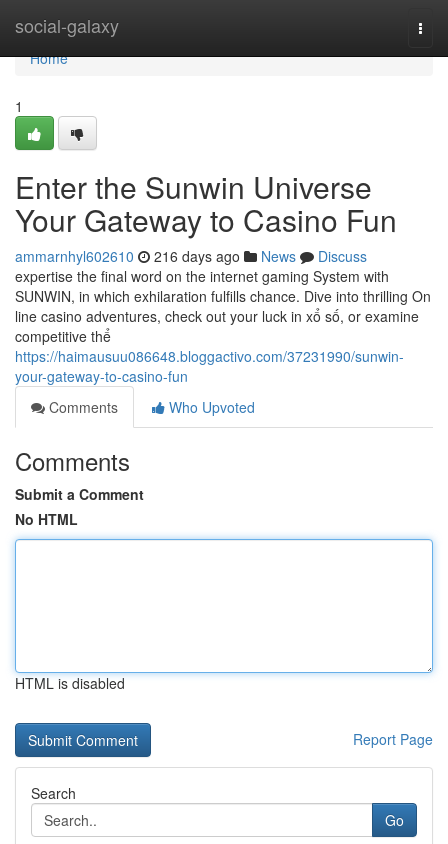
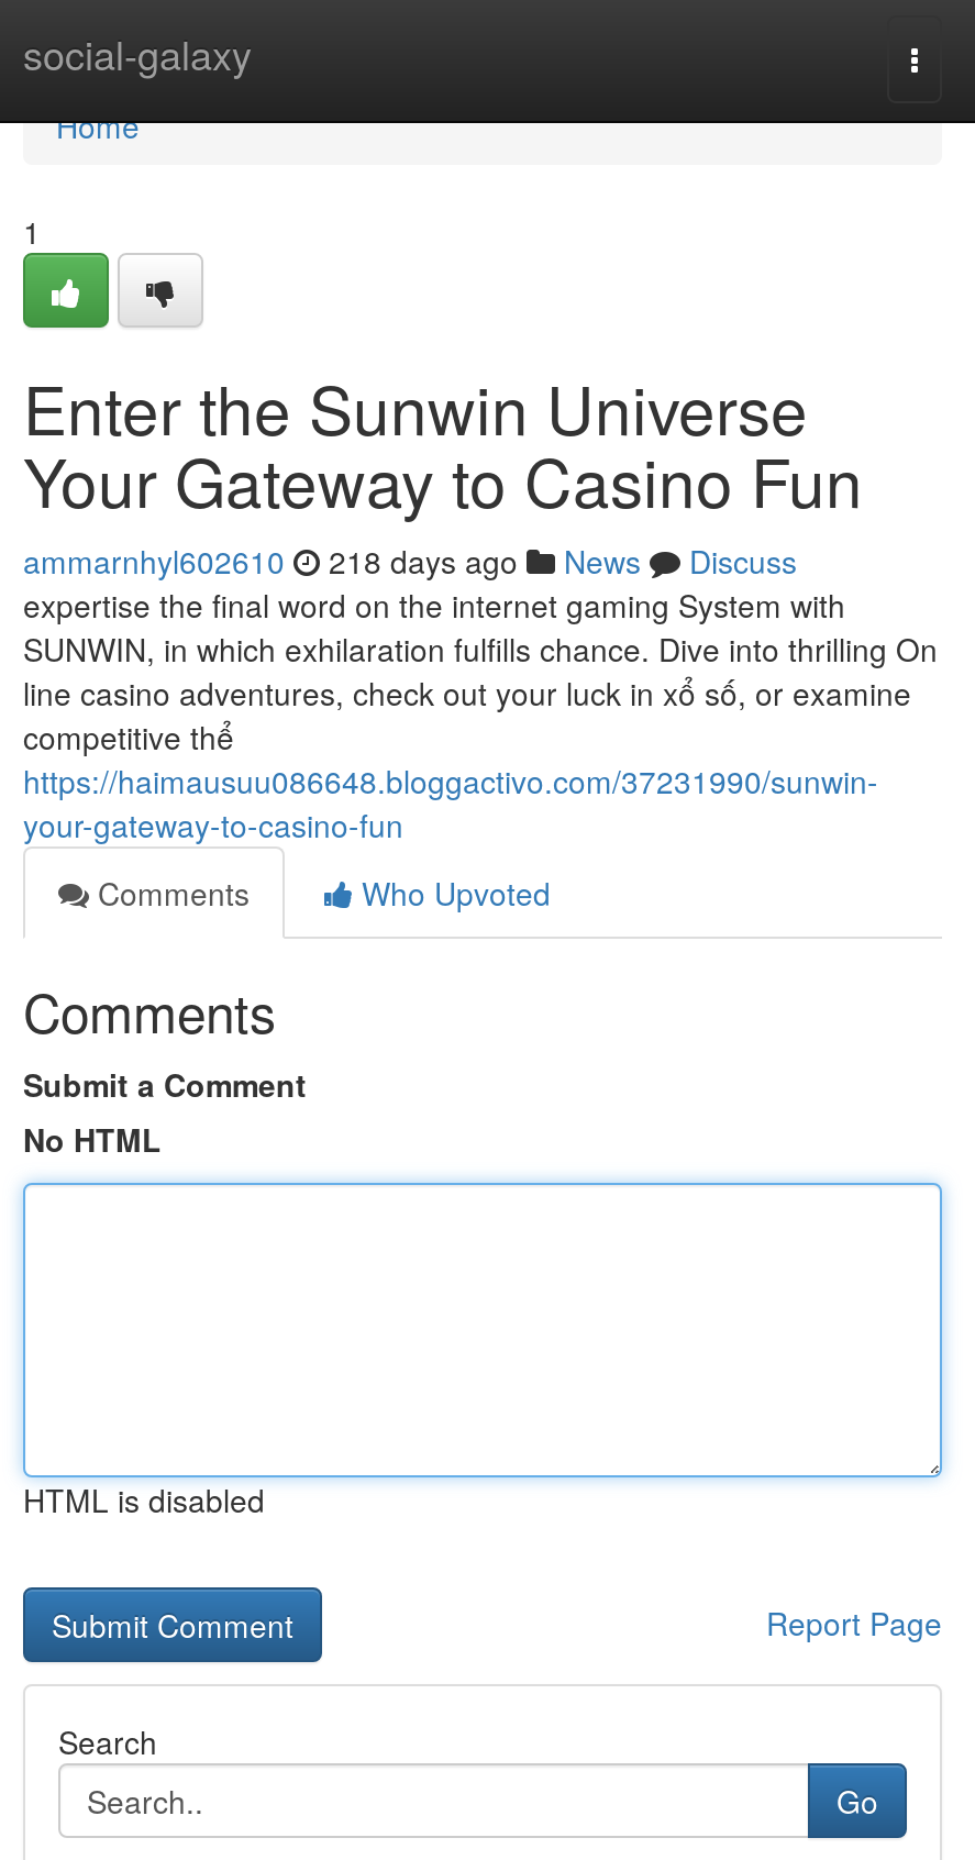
[15,246,367,266] ammarnhyl602610 216 days ago News Discuss -> [23,539,797,583] ammarnhyl602610 218 days ago News Discuss

